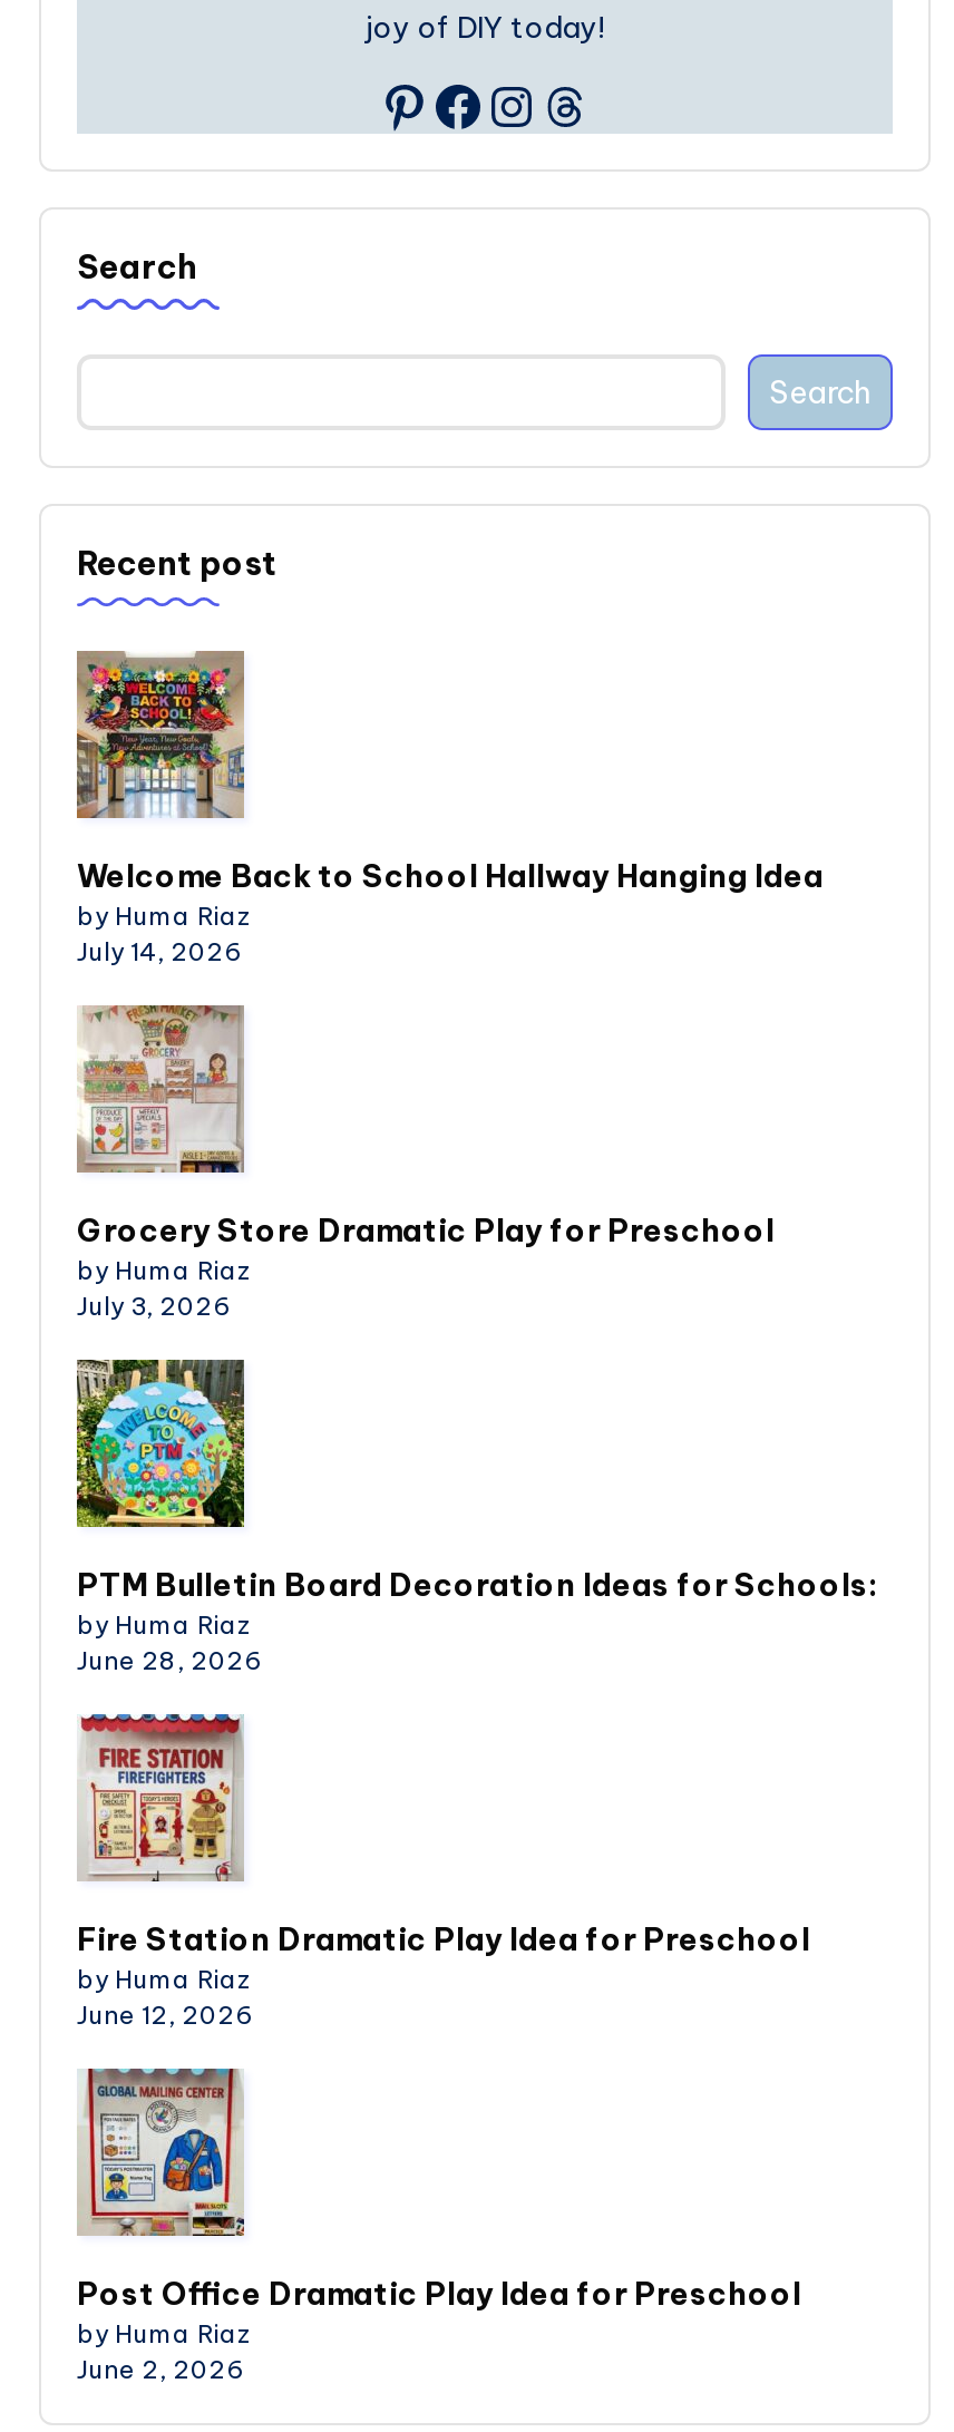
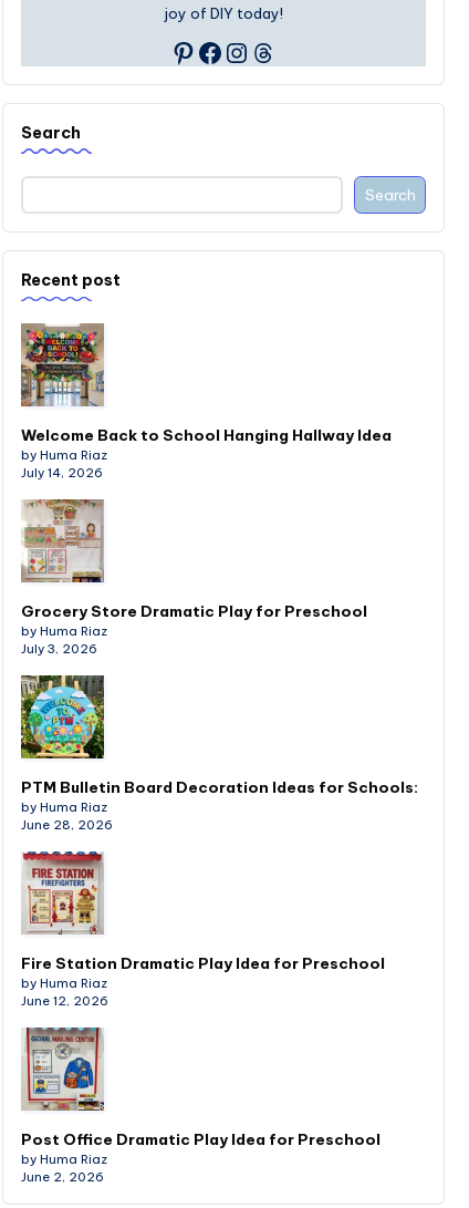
[77,857,824,897] Welcome Back to School Hallway Hanging Idea -> [21,426,392,446] Welcome Back to School Hanging Hallway Idea

